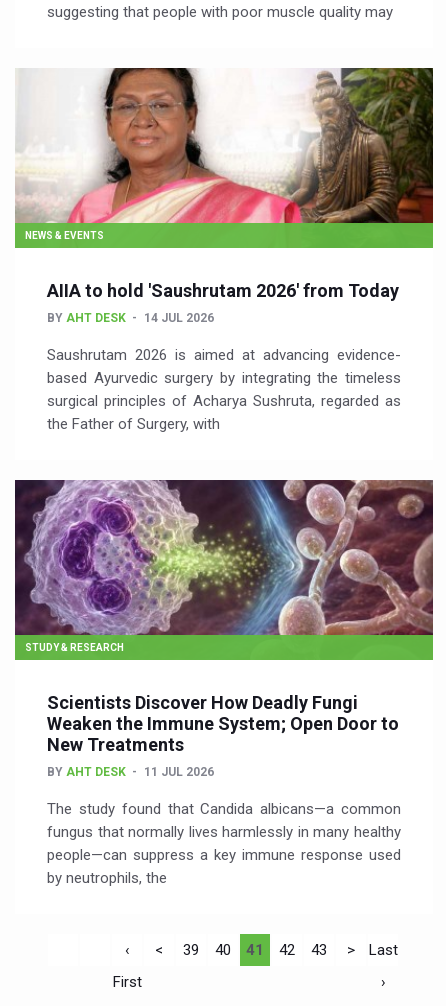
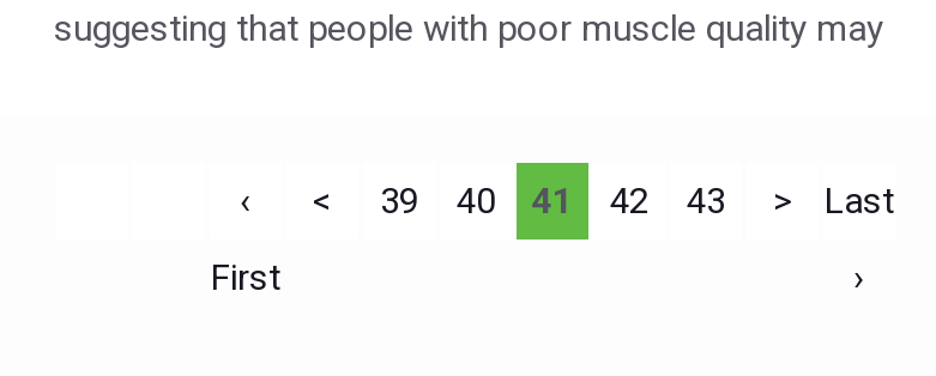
[14,67,434,433] [image] | NEWS & EVENTS | AIIA to hold 'Saushrutam 2026' from Today | BY AHT DESK | 14 JUL 2026 | Saushrutam 2026 is aimed at advancing evidence- | based Ayurvedic surgery by integrating the timeless | surgical principles of Acharya Sushruta, regarded as | the Father of Surgery, with -> none
[14,479,434,887] [image] | STUDY & RESEARCH | Scientists Discover How Deadly Fungi | Weaken the Immune System; Open Door to | New Treatments | BY AHT DESK | 11 JUL 2026 | The study found that Candida albicans—a common | fungus that normally lives harmlessly in many healthy | people—can suppress a key immune response used | by neutrophils, the -> none

